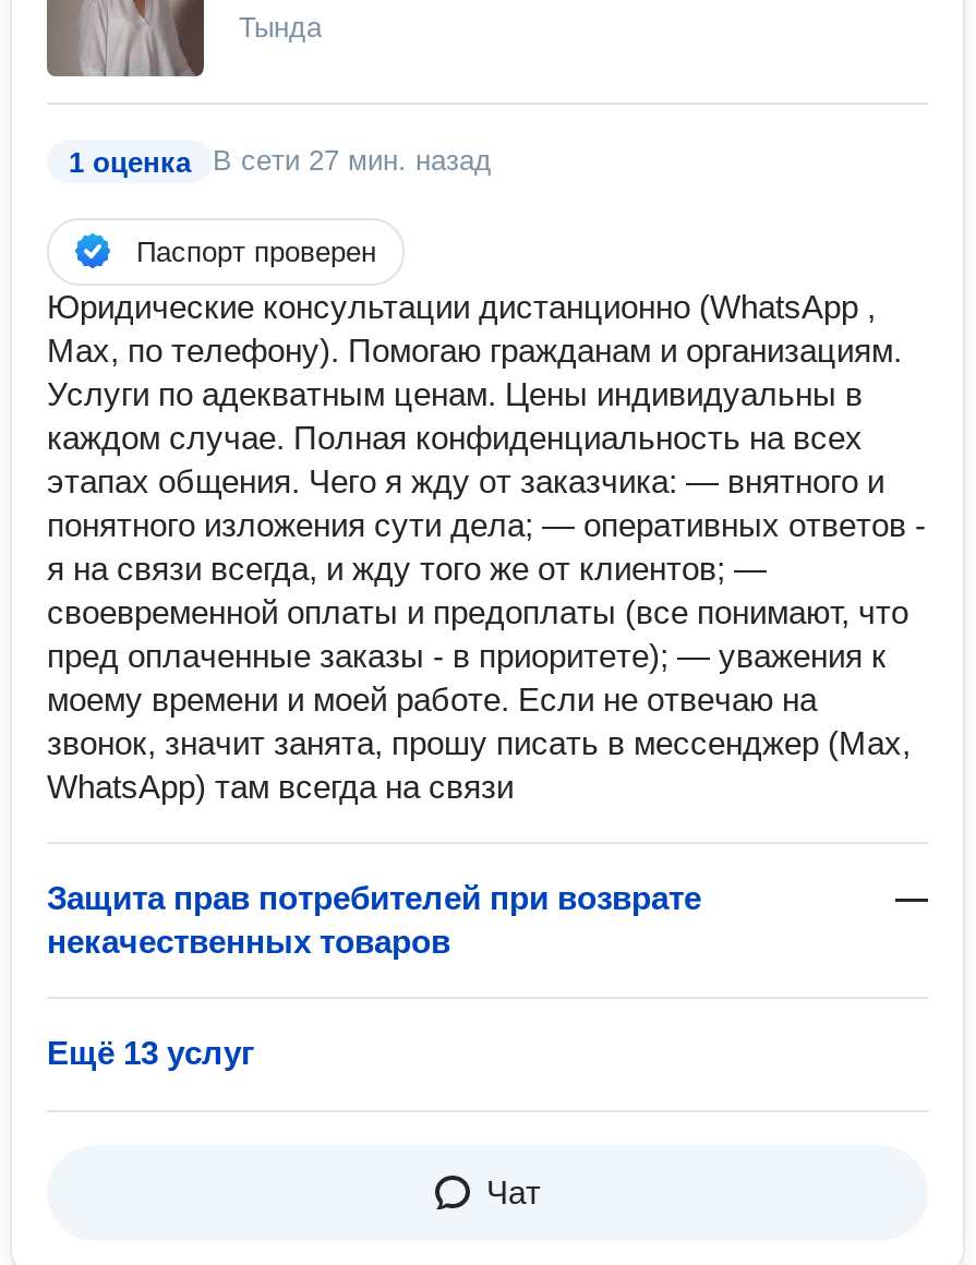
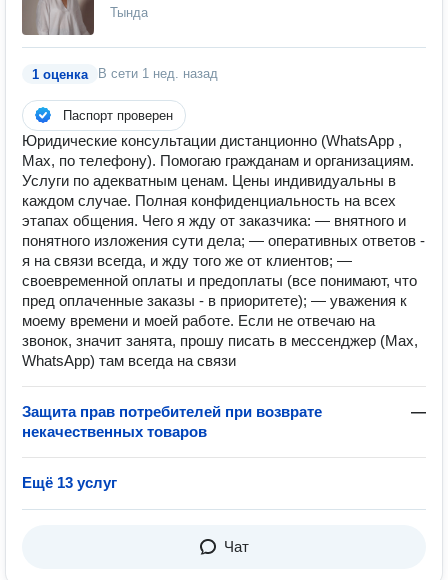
[213,144,492,177] В сети 27 мин. назад -> [98,66,218,81] В сети 1 нед. назад

